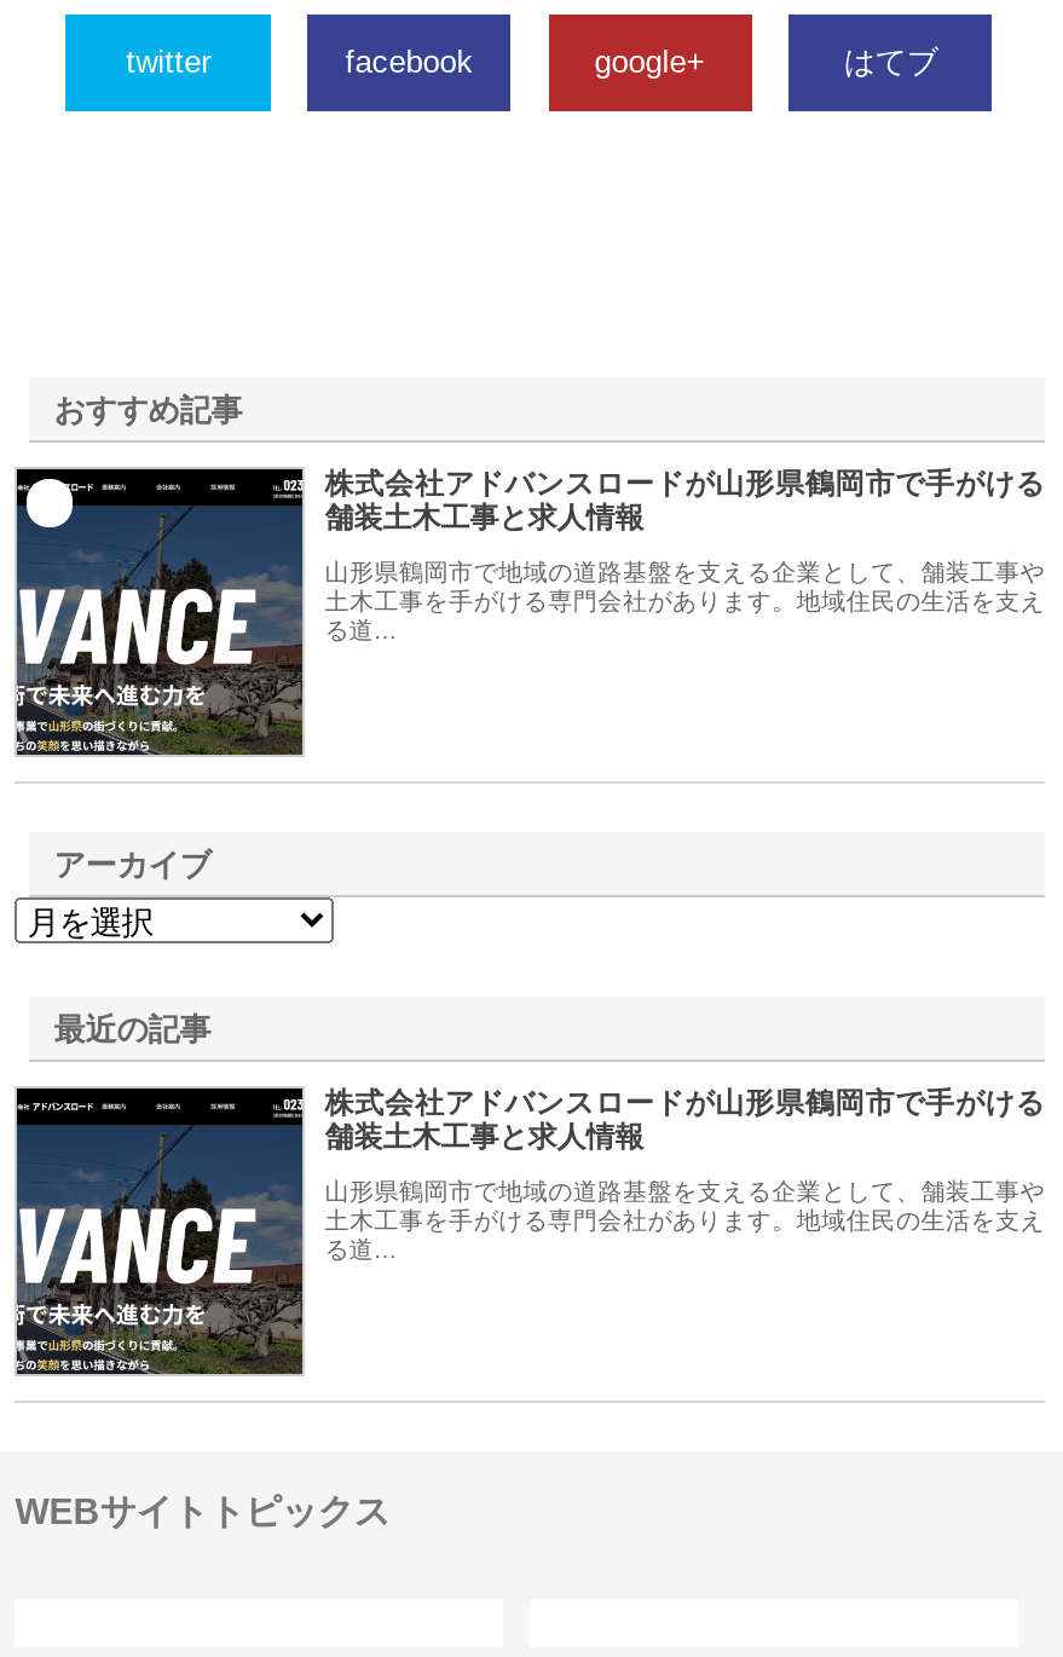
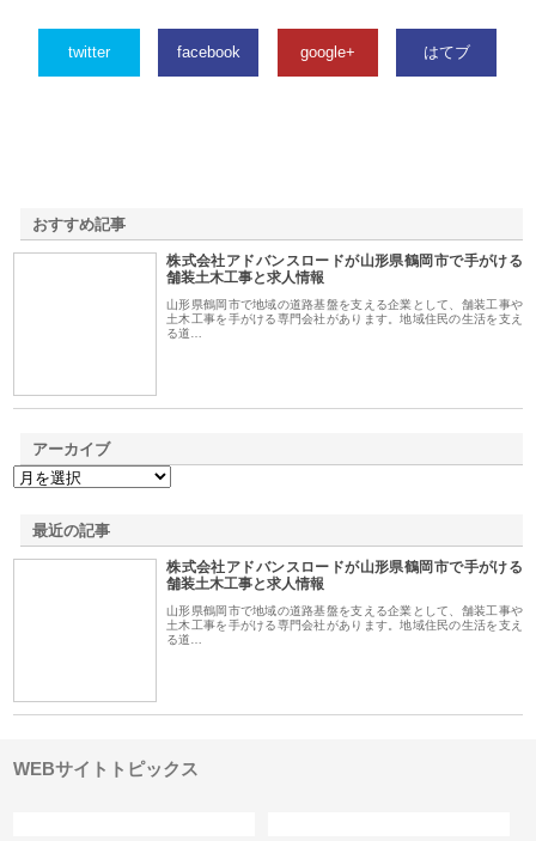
[15,467,305,757] [image] -> none
[15,1086,305,1376] [image] -> none

